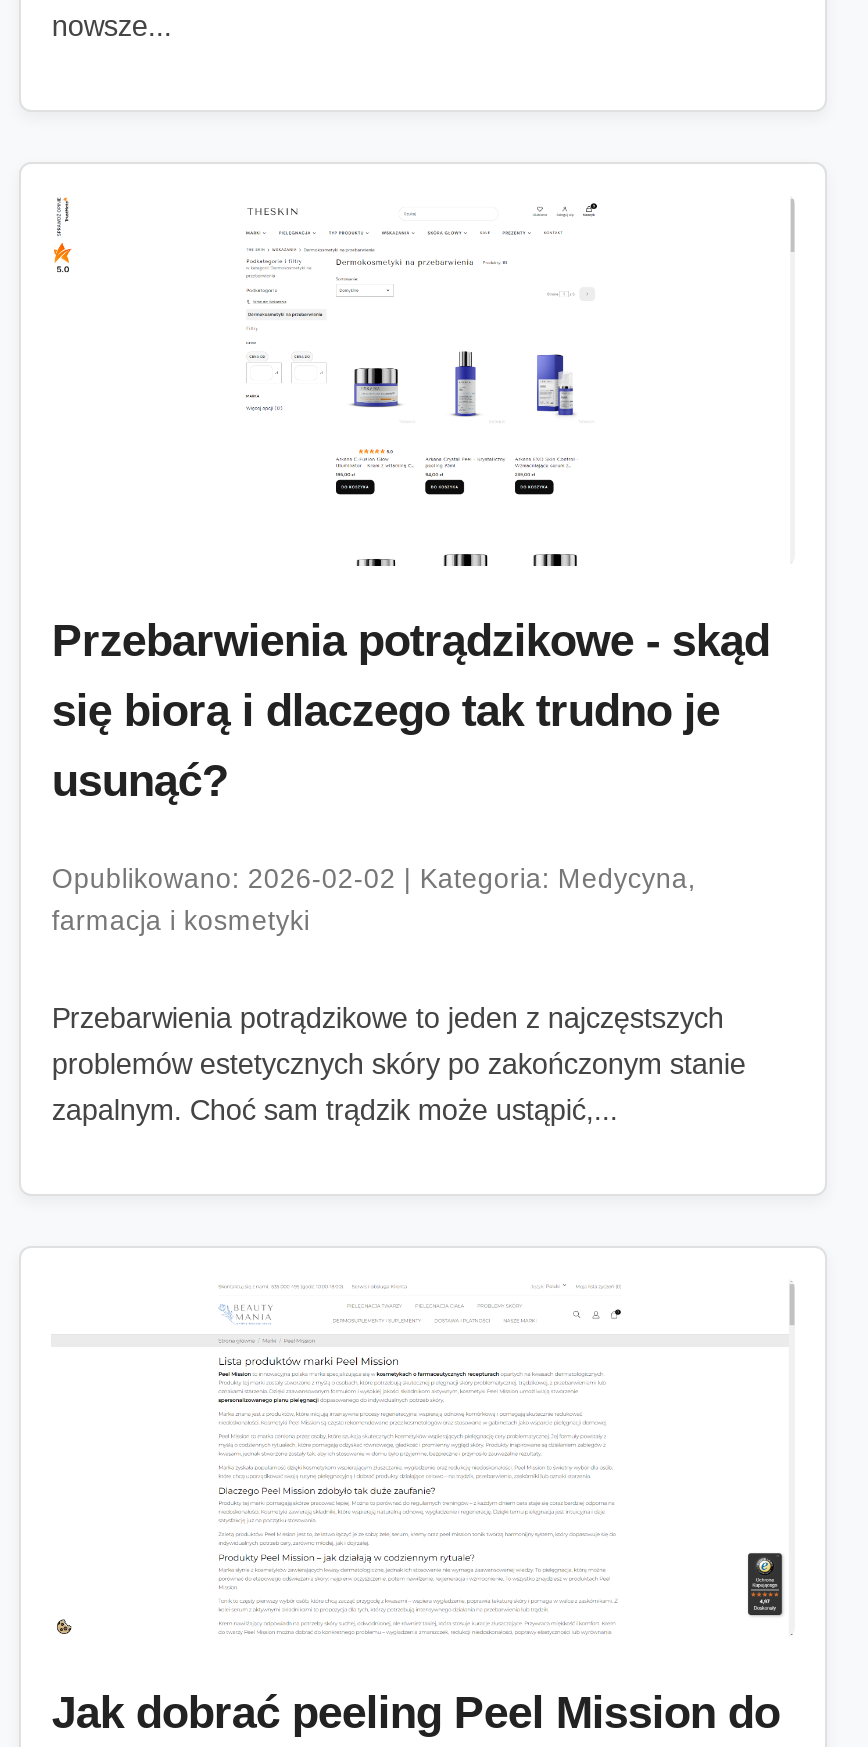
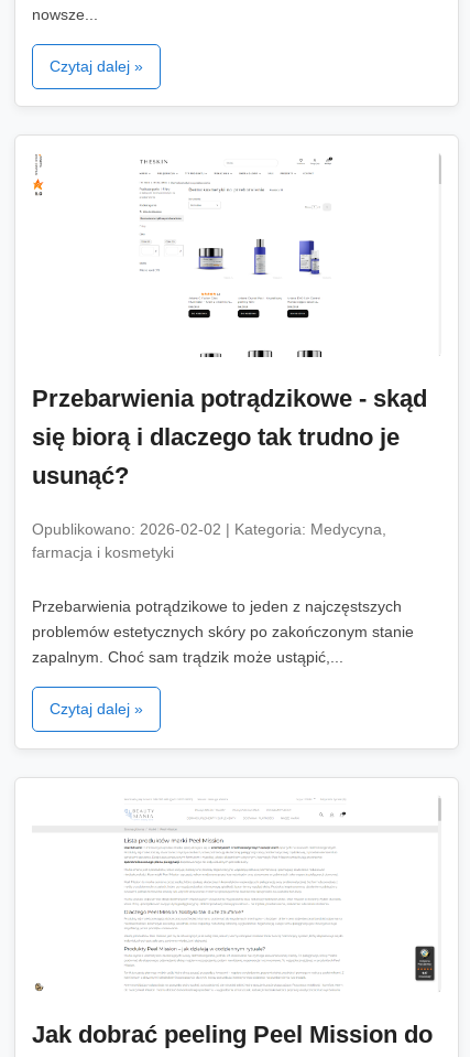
none -> [50,57,144,75] Czytaj dalej »
none -> [50,700,144,717] Czytaj dalej »

